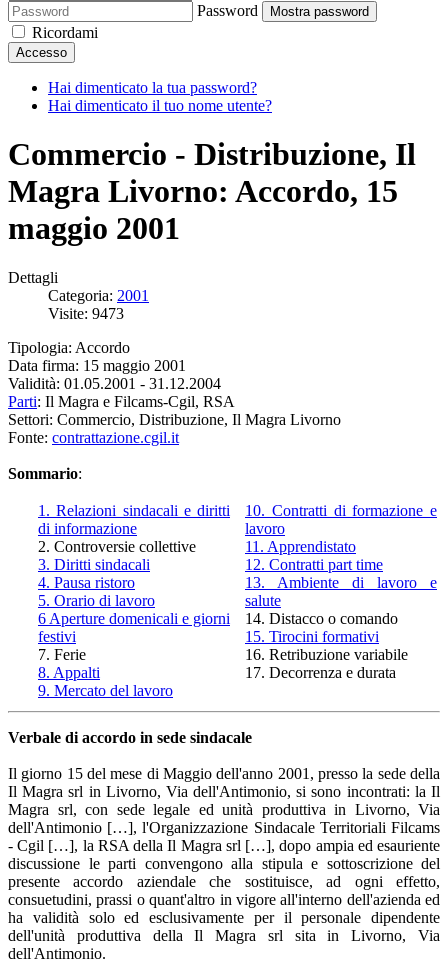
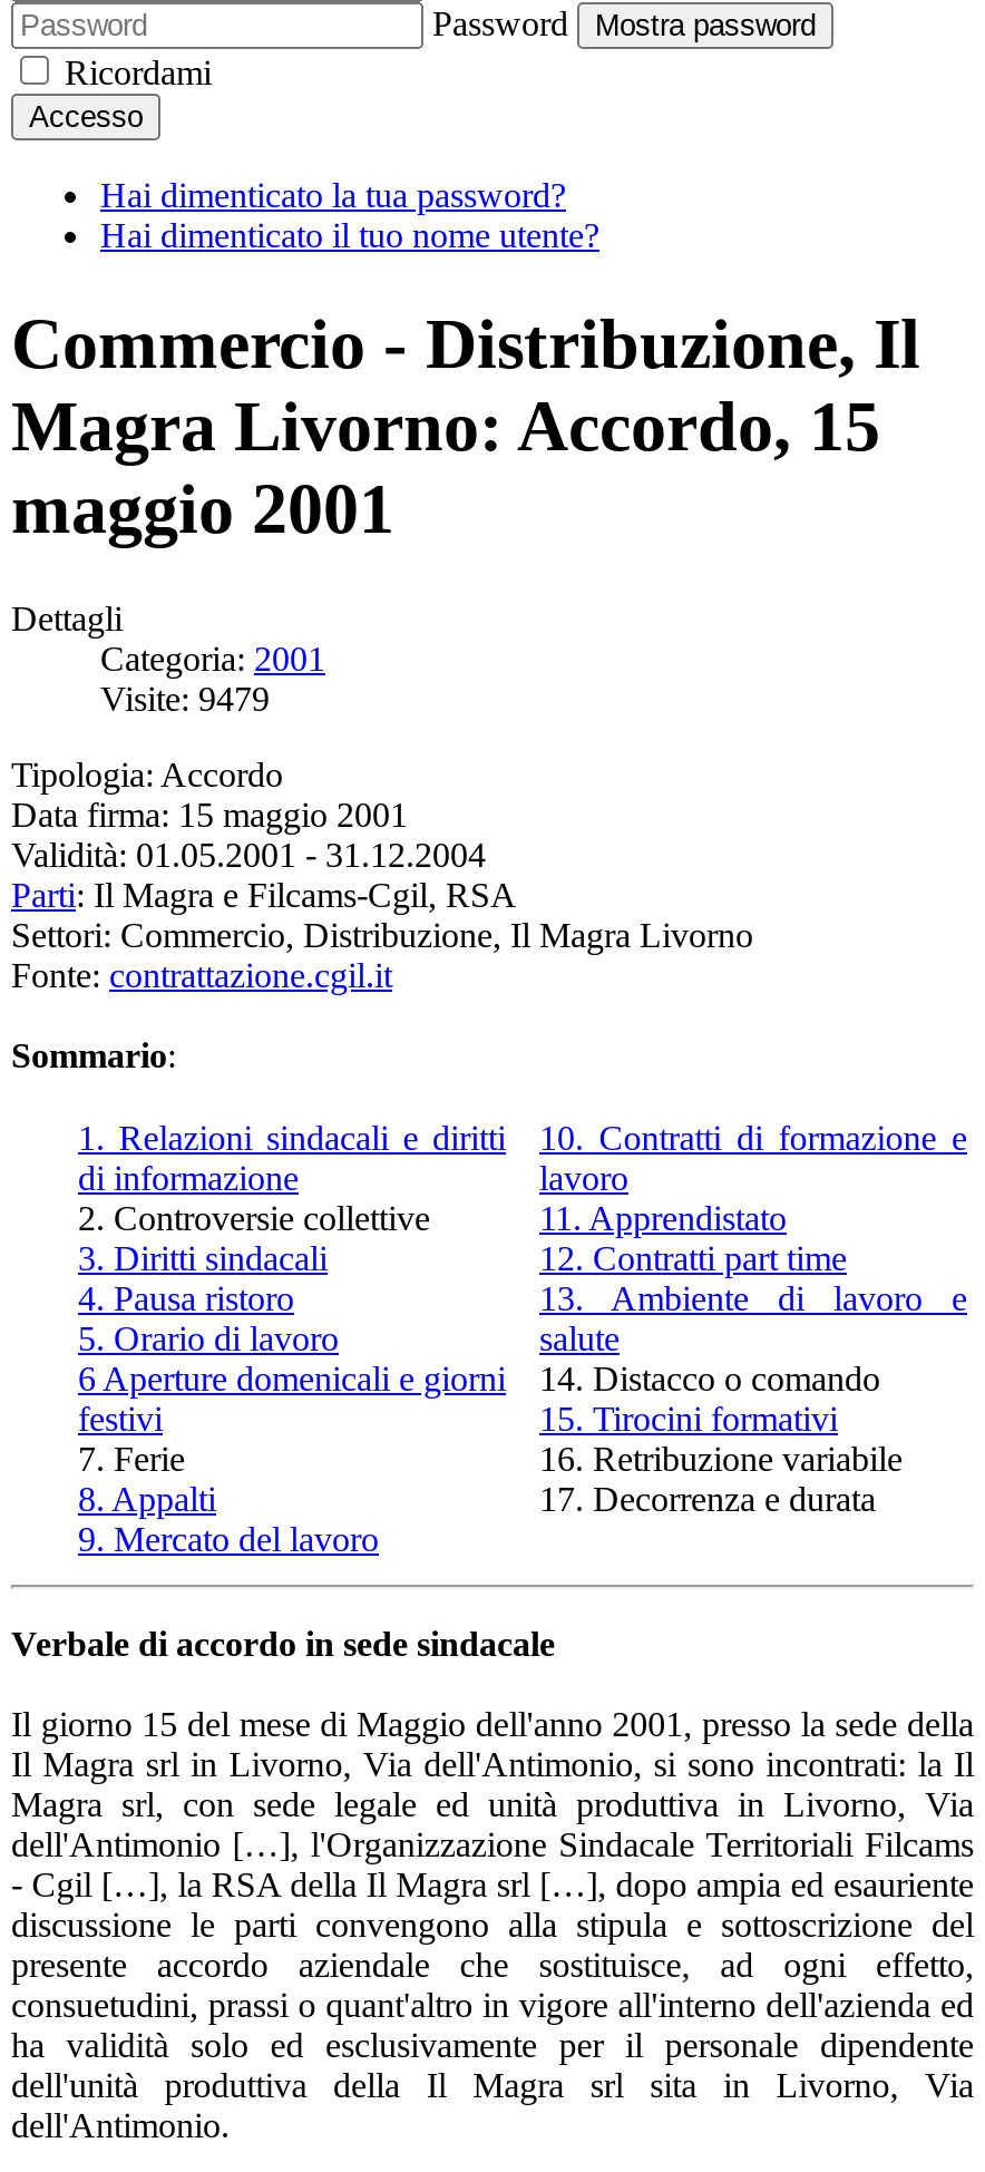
[48,305,124,322] Visite: 9473 -> [100,679,270,717] Visite: 9479

